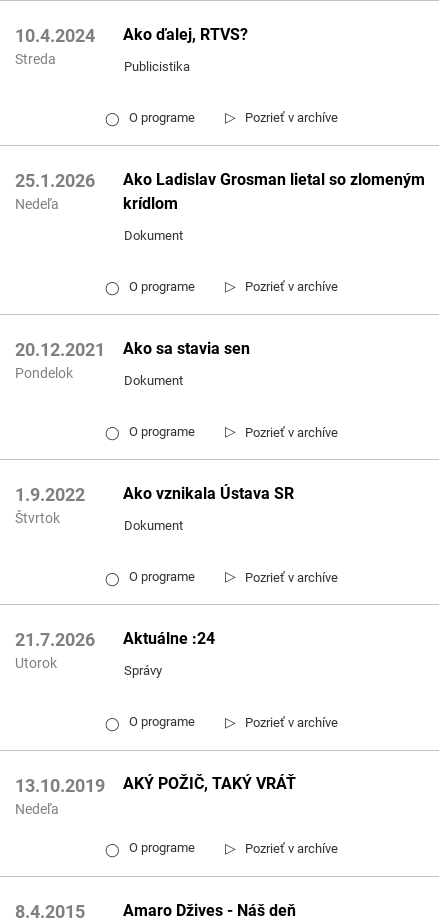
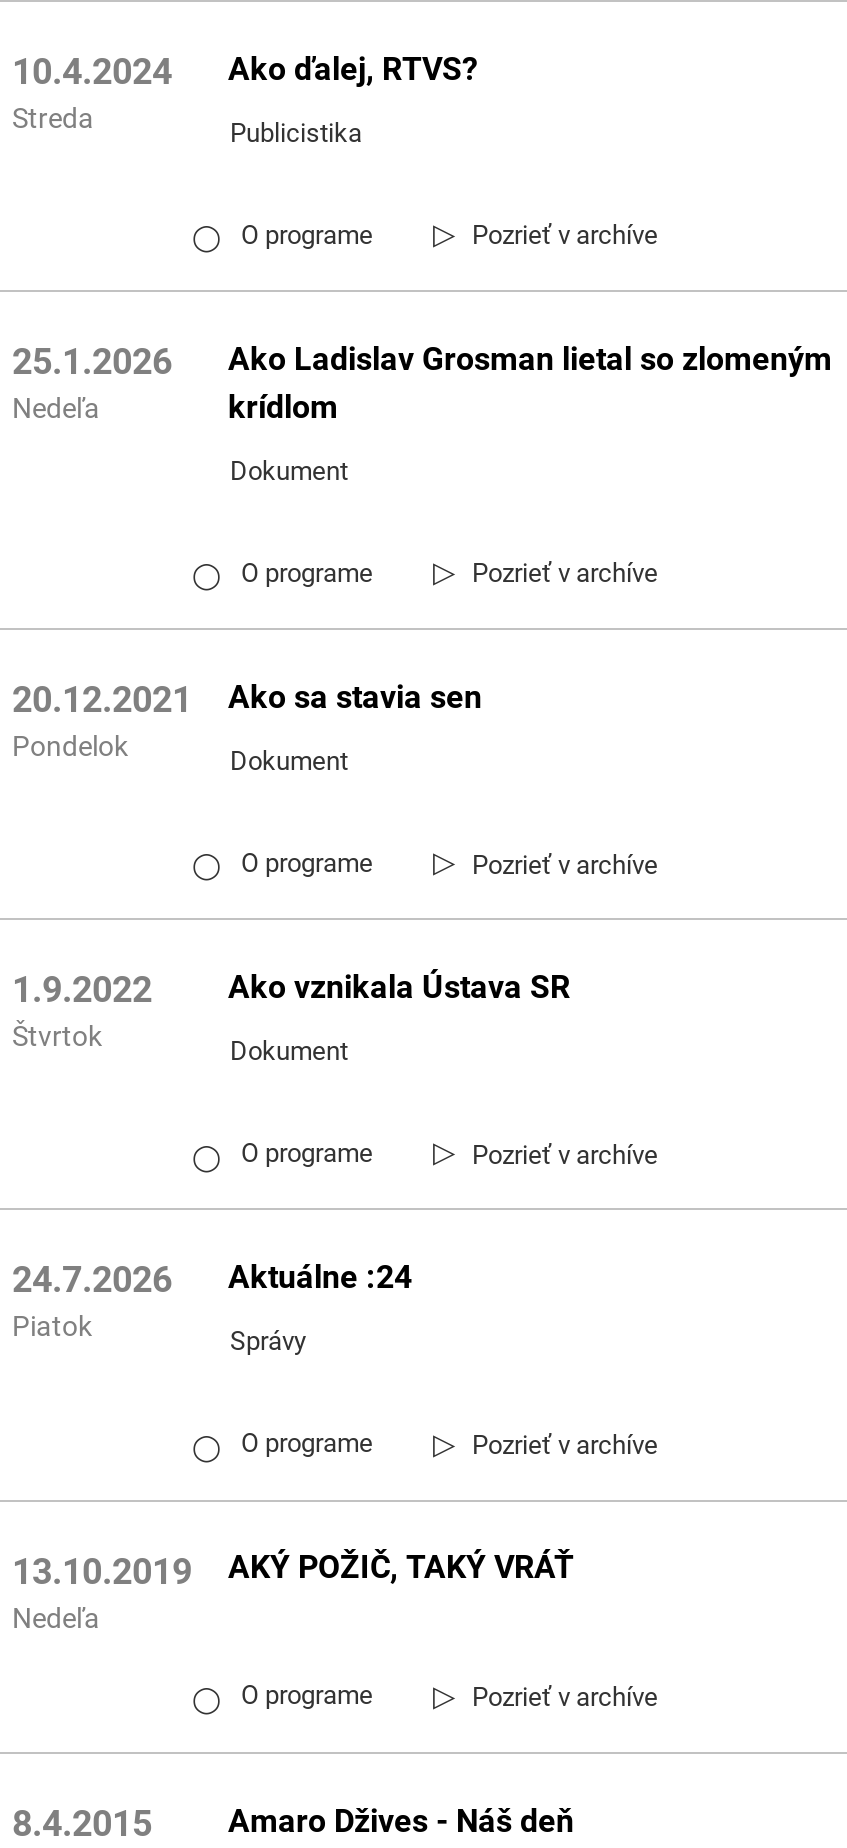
[15,629,215,650] 21.7.2026 Aktuálne :24 -> [12,1258,412,1301] 24.7.2026 Aktuálne :24
[15,655,57,671] Utorok -> [12,1311,92,1343] Piatok

